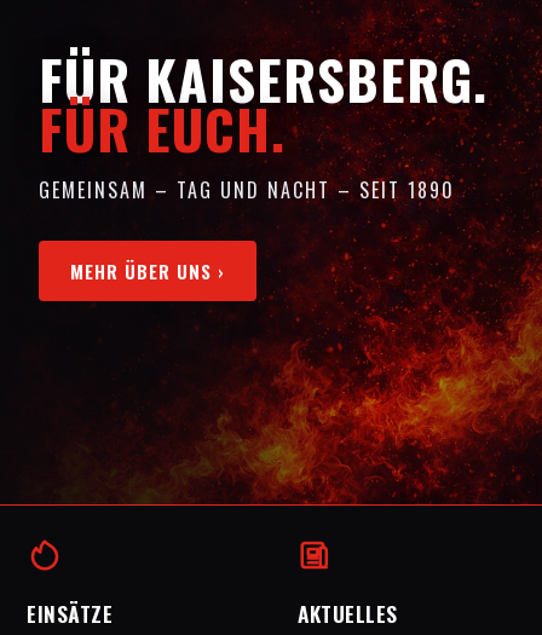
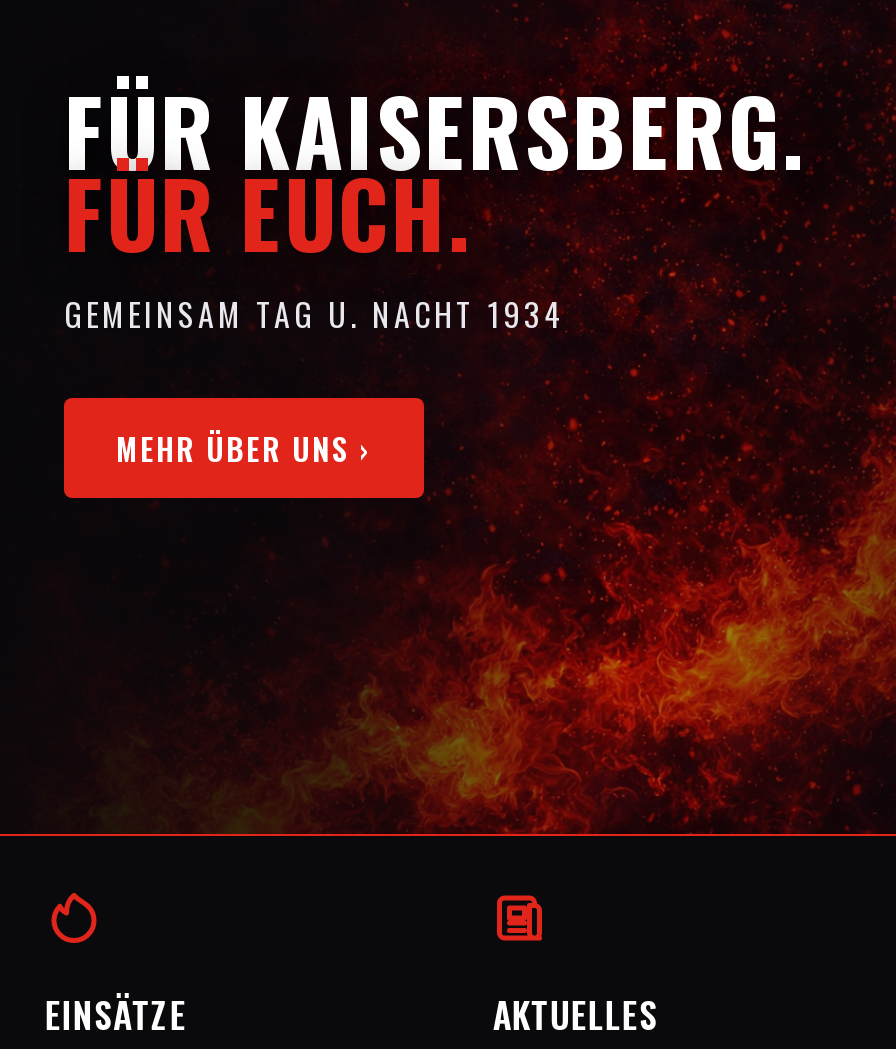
[39,175,455,204] GEMEINSAM – TAG UND NACHT – SEIT 1890 -> [64,290,566,338] GEMEINSAM TAG U. NACHT 1934

